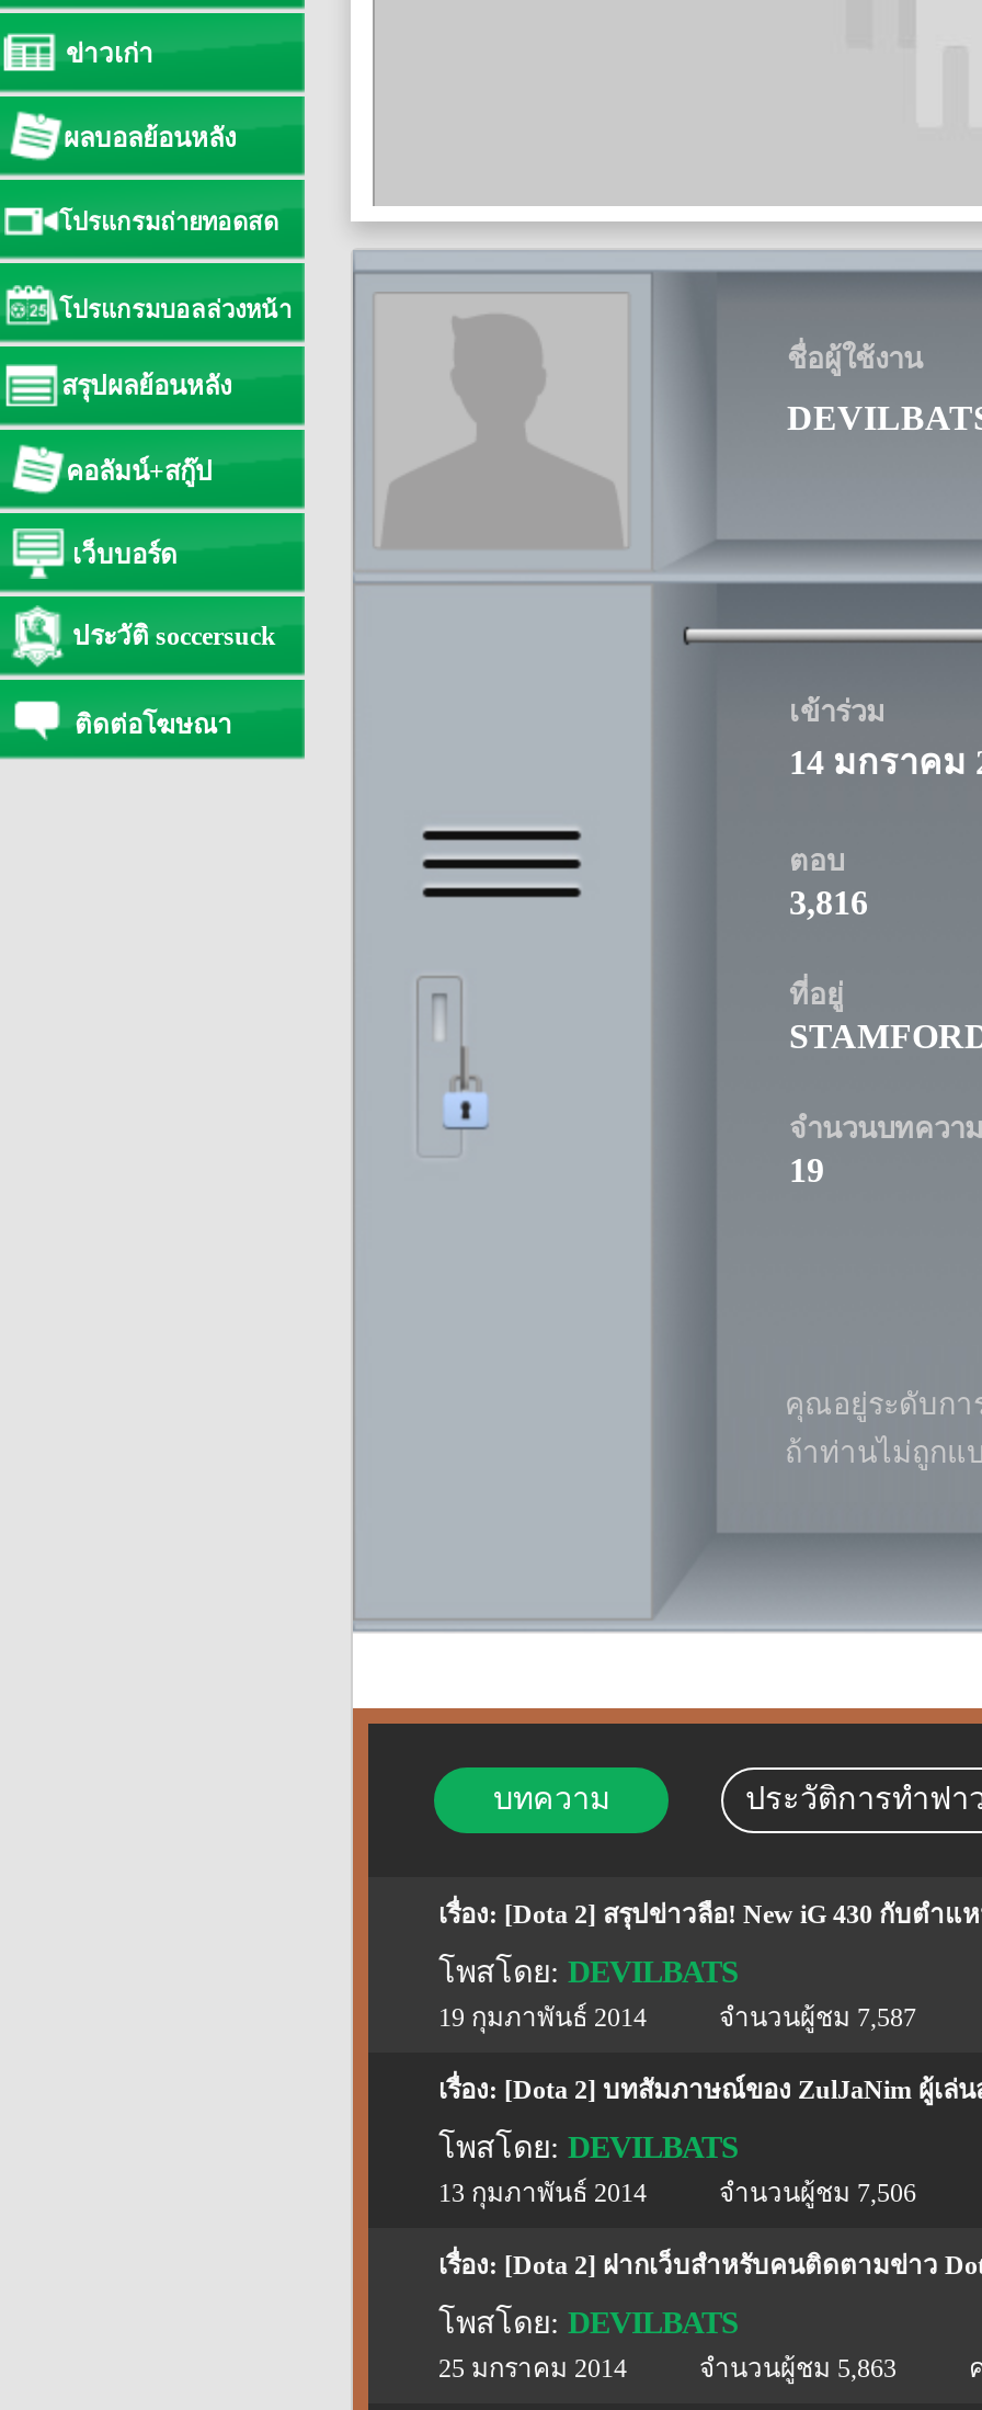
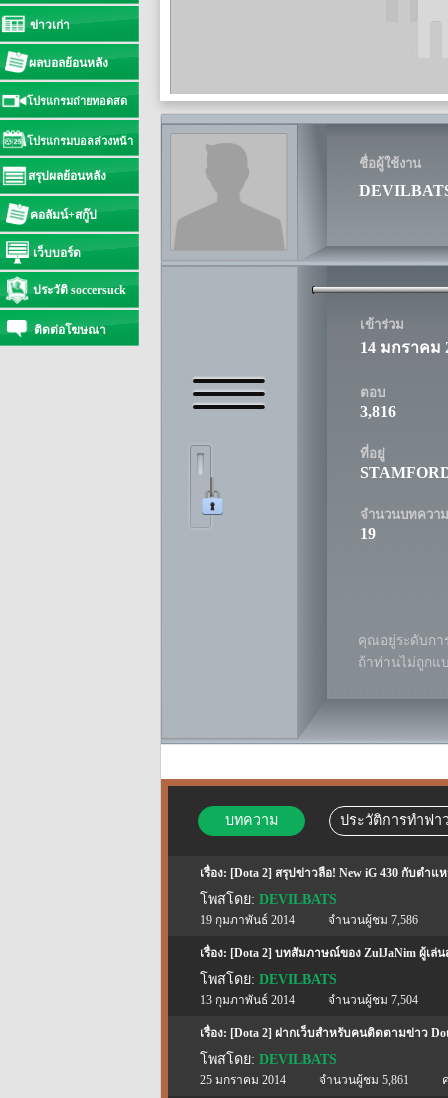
[719,2002,916,2033] จำนวนผู้ชม 7,587 -> [328,913,418,927] จำนวนผู้ชม 7,586
[719,2178,916,2208] จำนวนผู้ชม 7,506 -> [328,993,418,1007] จำนวนผู้ชม 7,504
[699,2353,897,2384] จำนวนผู้ชม 5,863 -> [319,1073,409,1087] จำนวนผู้ชม 5,861

